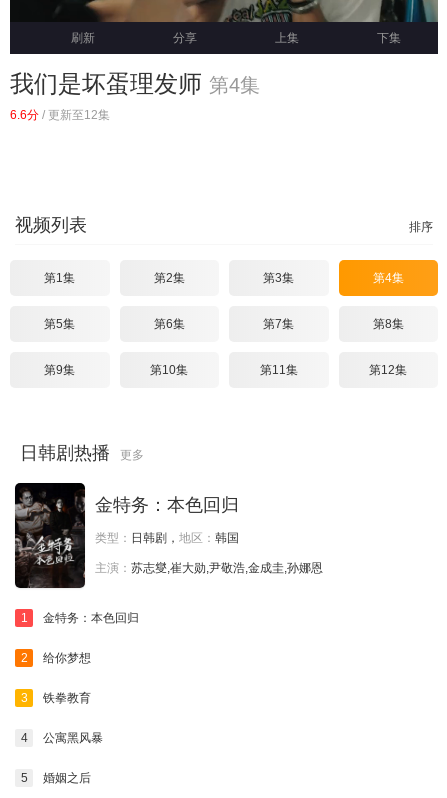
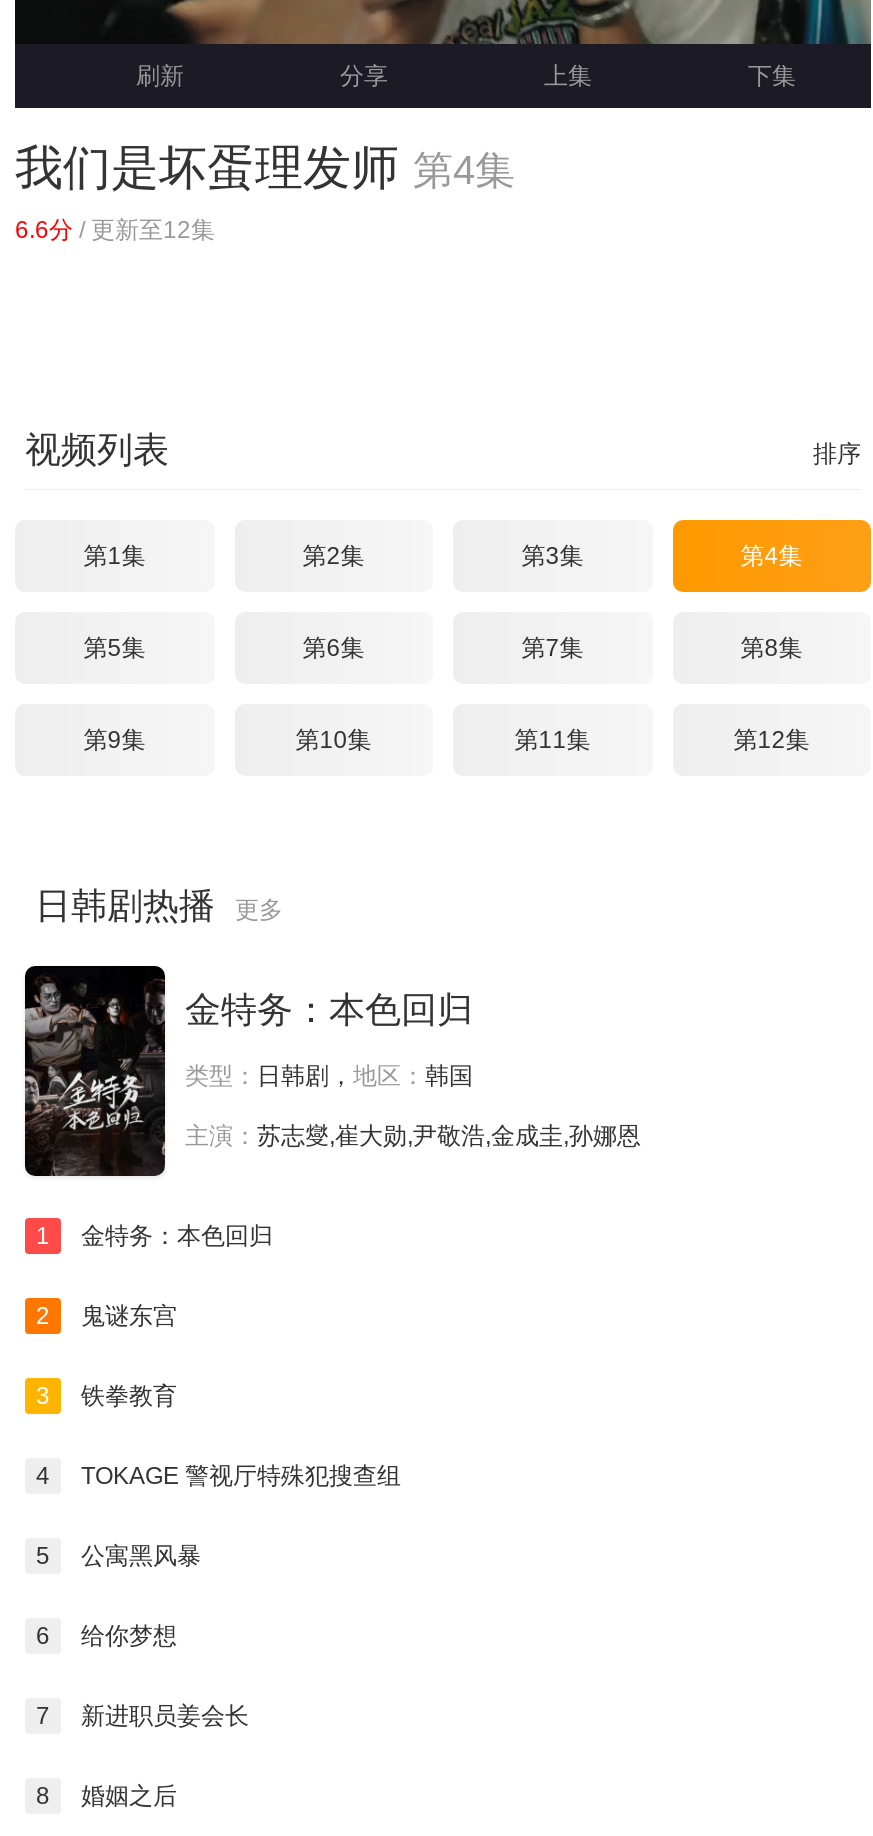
[43,651,91,665] 给你梦想 -> [81,1302,177,1330] 鬼谜东宫
none -> [36,1462,401,1570] TOKAGE 警视厅特殊犯搜查组 | 5
[20,771,27,785] 5 -> [36,1622,249,1810] 6 | 给你梦想 | 7 | 新进职员姜会长 | 8

